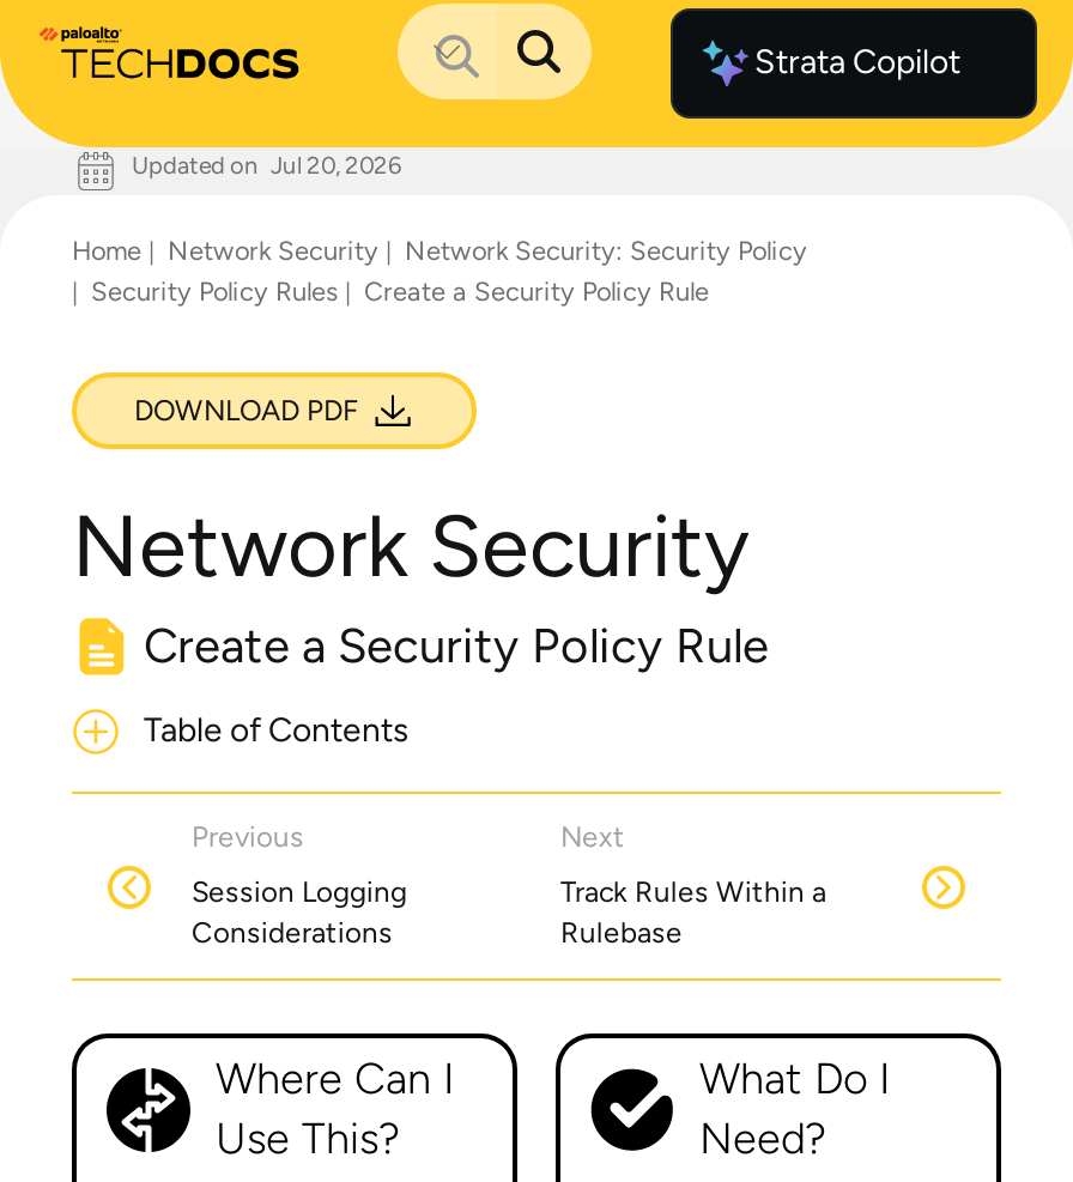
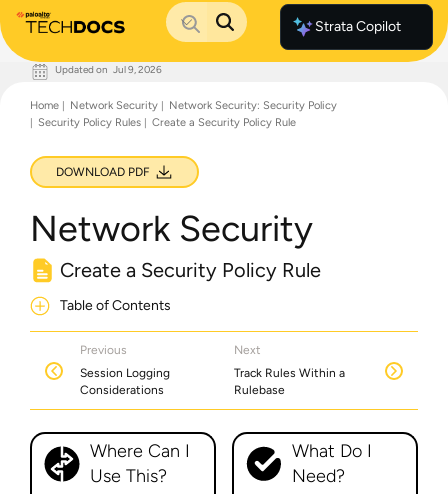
[132,148,402,180] Updated on Jul 20, 2026 -> [55,62,162,75] Updated on Jul 9, 2026

